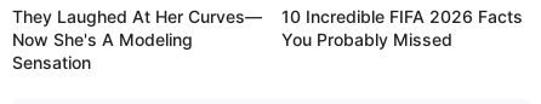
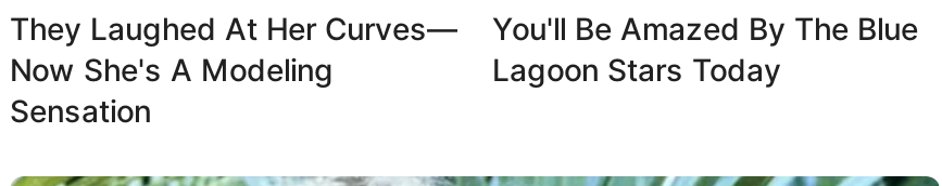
[281,6,523,49] 10 Incredible FIFA 2026 Facts | You Probably Missed -> [492,10,918,88] You'll Be Amazed By The Blue | Lagoon Stars Today

